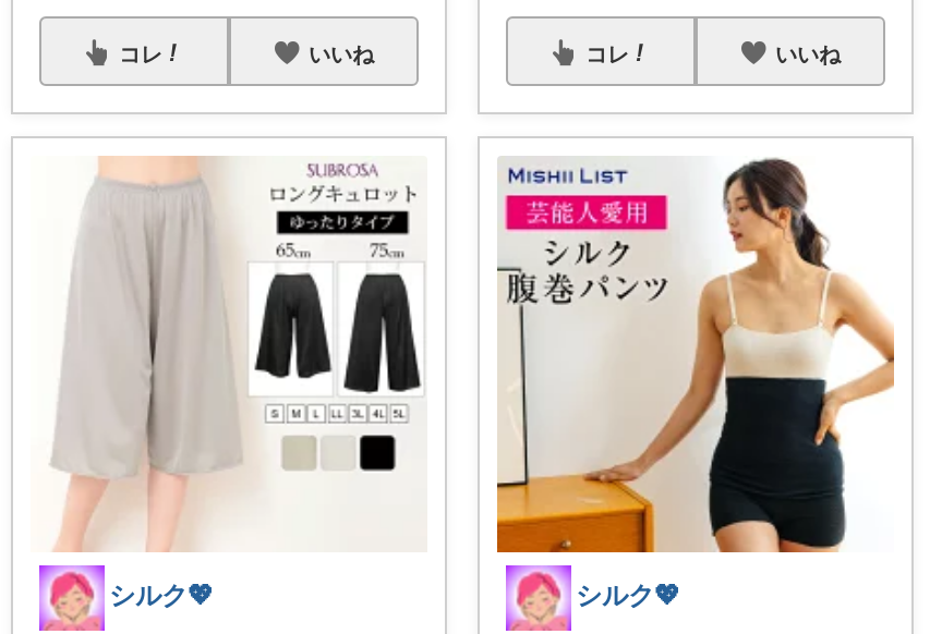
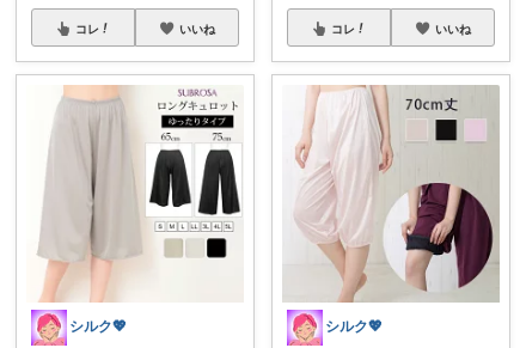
[495,158,894,554] [image] -> [282,85,500,303] [image]

